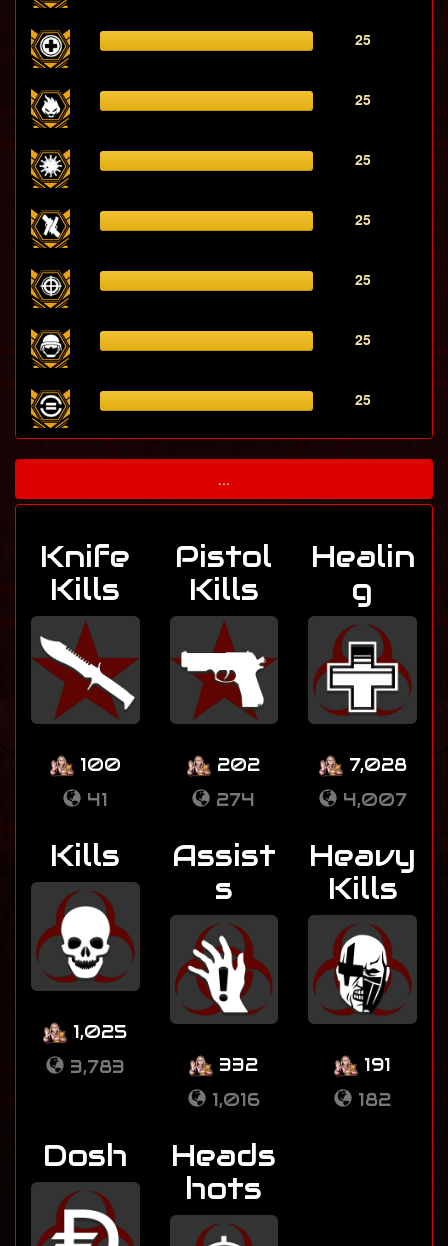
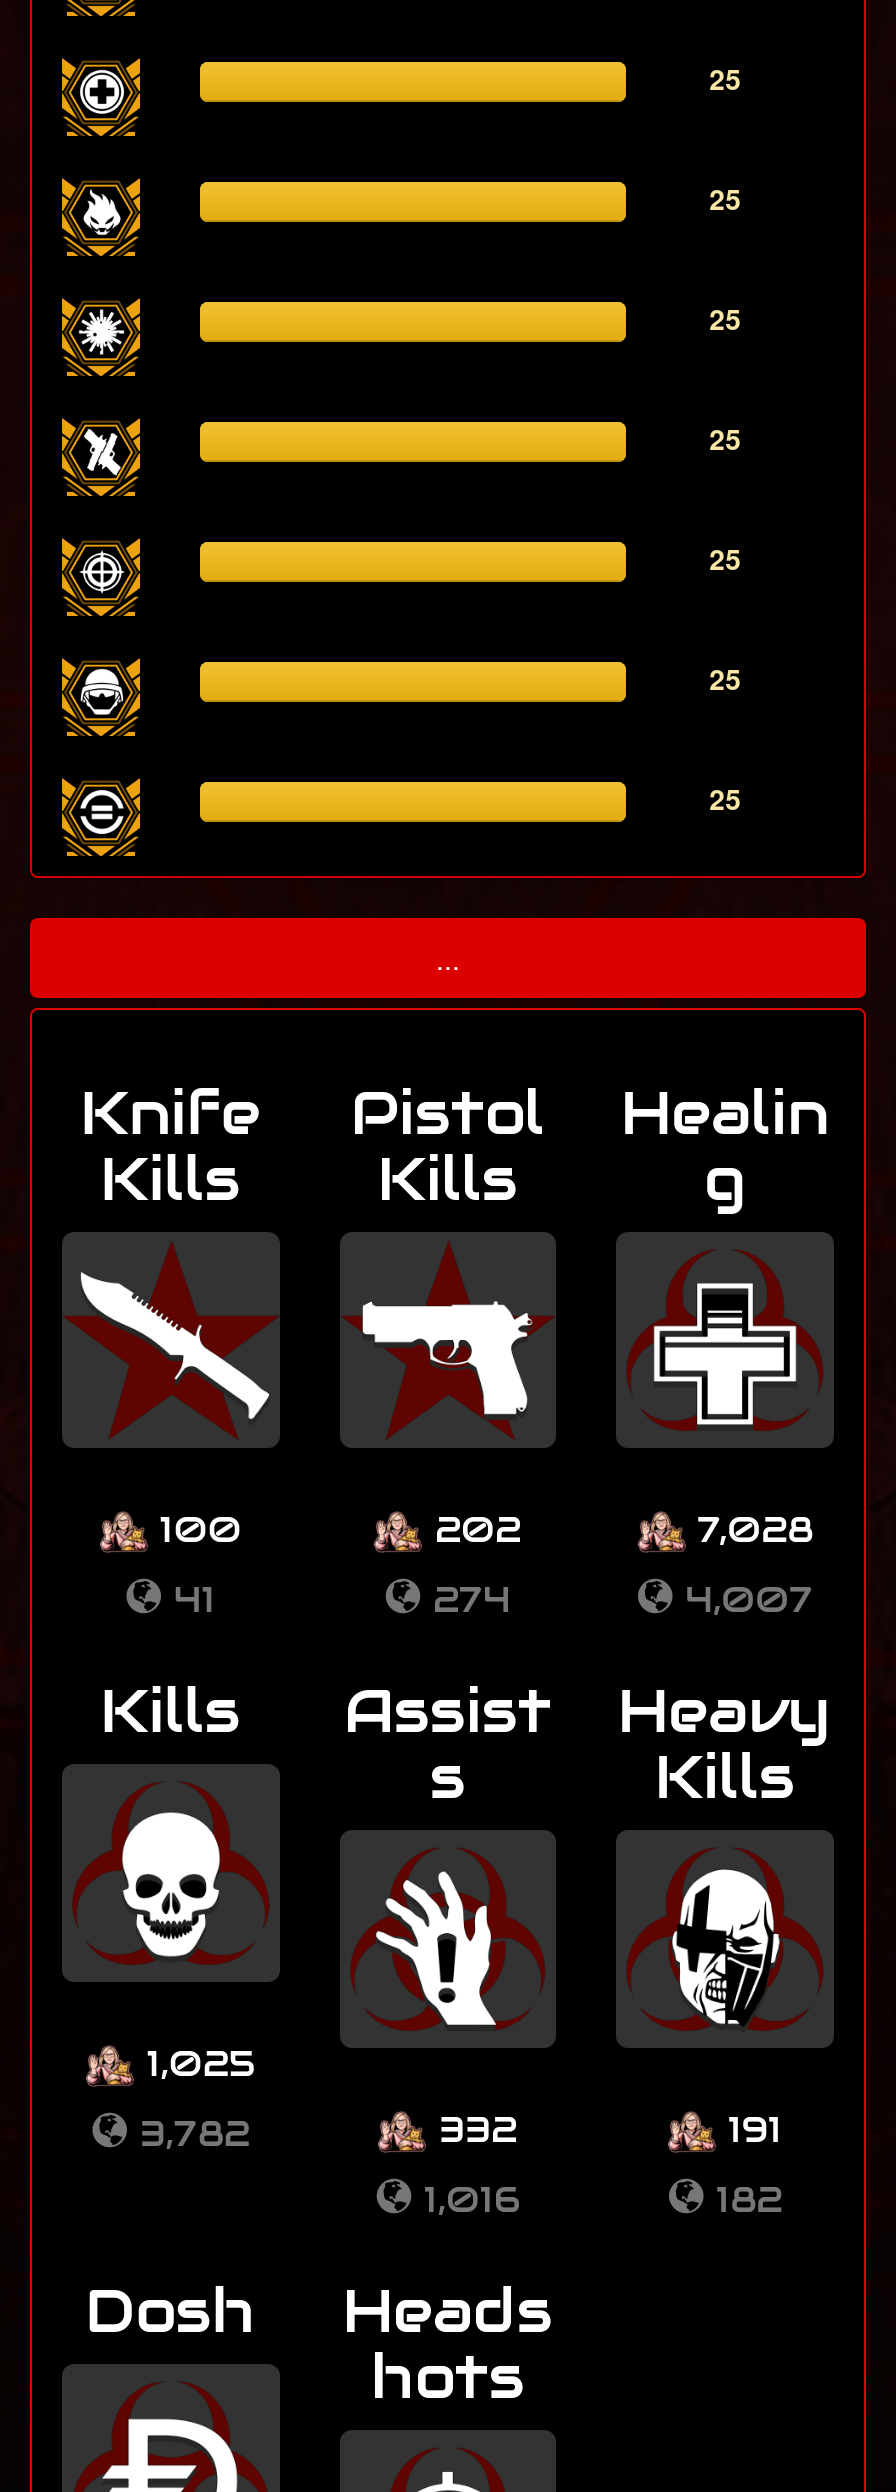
[64,1055,125,1078] 3,783 -> [128,2110,250,2156] 3,782

